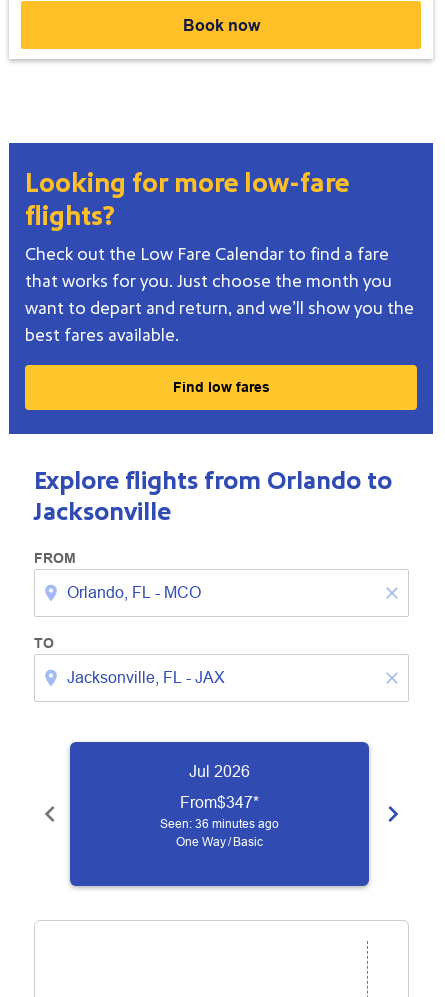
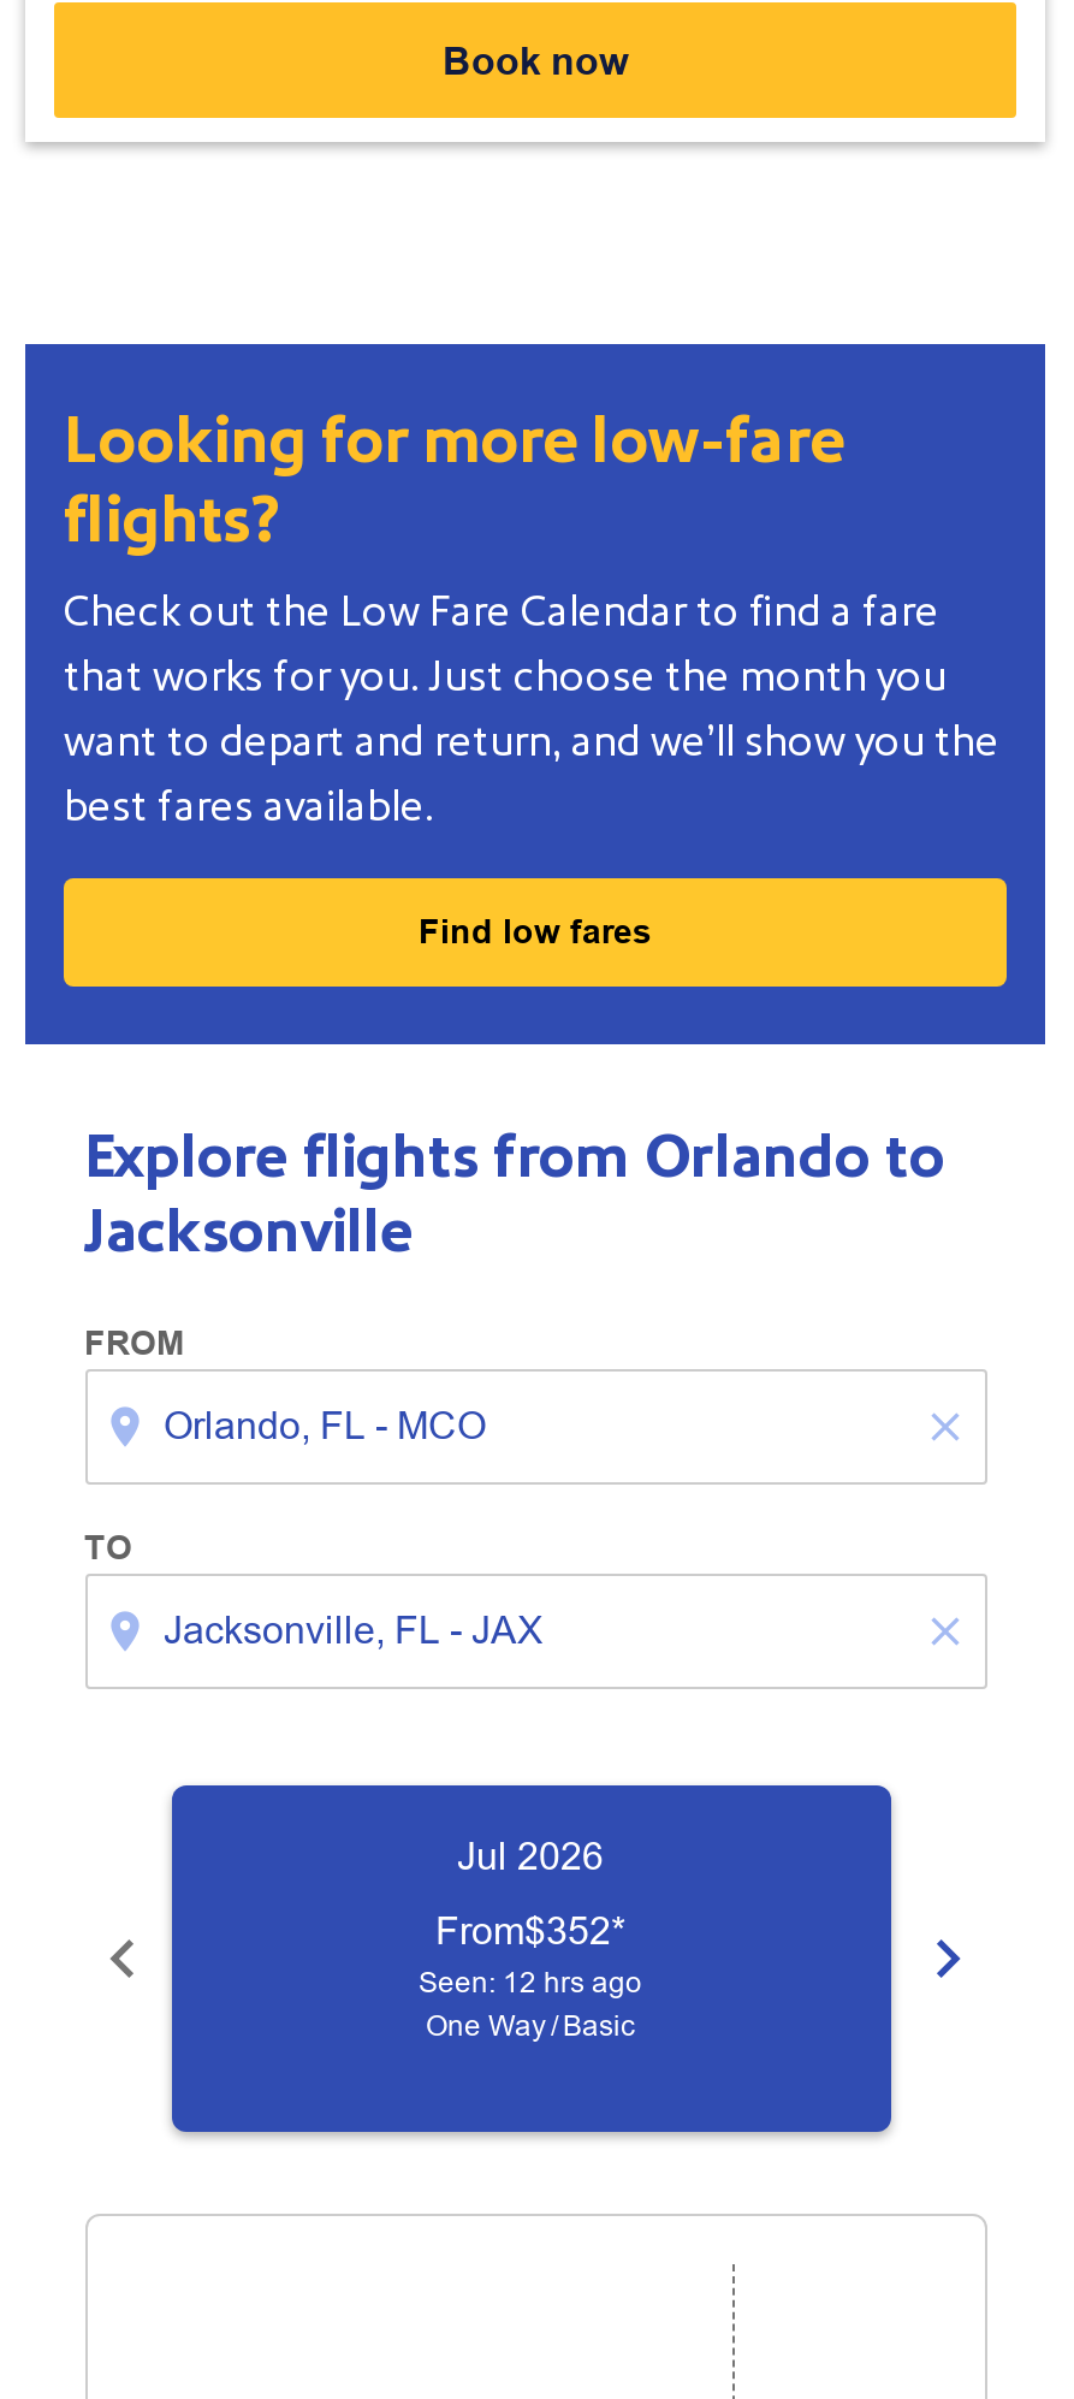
[179,794,258,811] From$347* -> [435,1911,625,1952] From$352*
[159,817,278,831] Seen: 36 minutes ago -> [419,1966,642,2000] Seen: 12 hrs ago

